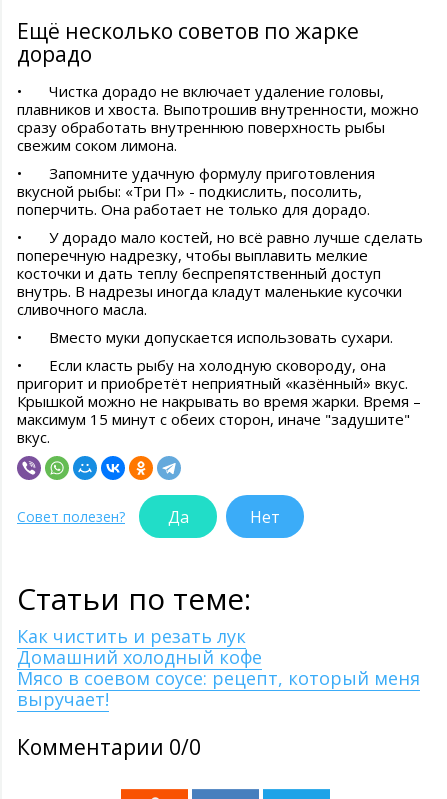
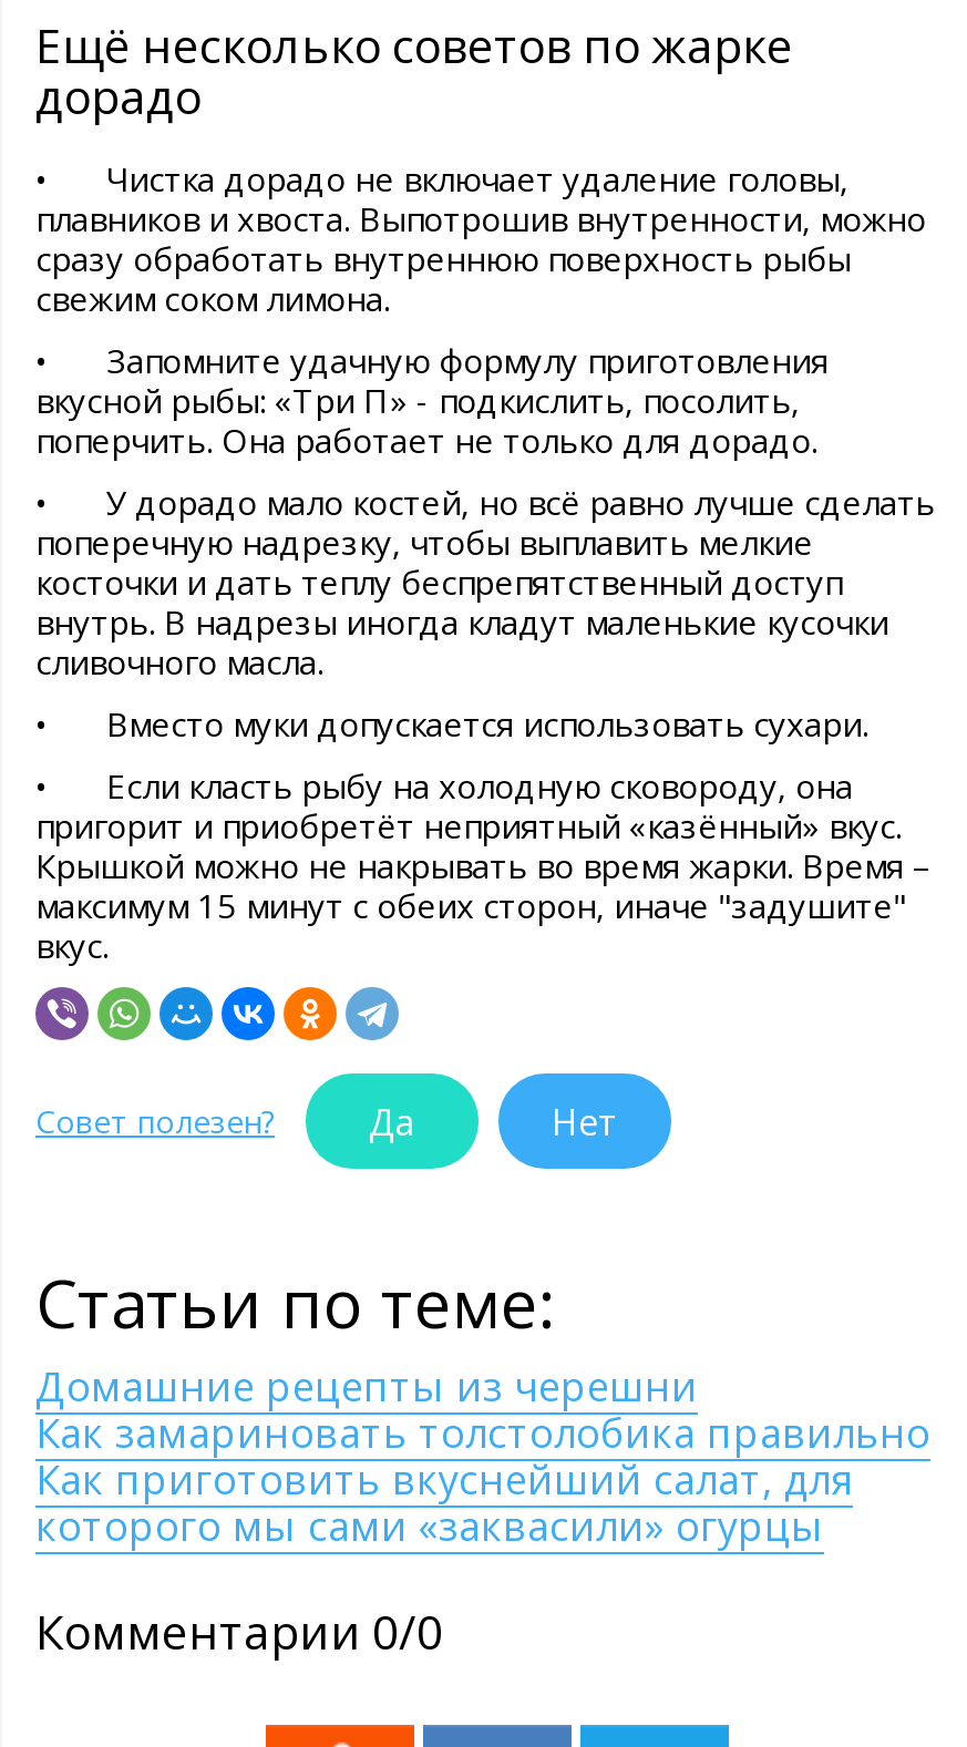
[17,624,420,711] Как чистить и резать лук | Домашний холодный кофе | Мясо в соевом соусе: рецепт, который меня | выручает! -> [35,1359,930,1552] Домашние рецепты из черешни | Как замариновать толстолобика правильно | Как приготовить вкуснейший салат, для | которого мы сами «заквасили» огурцы

